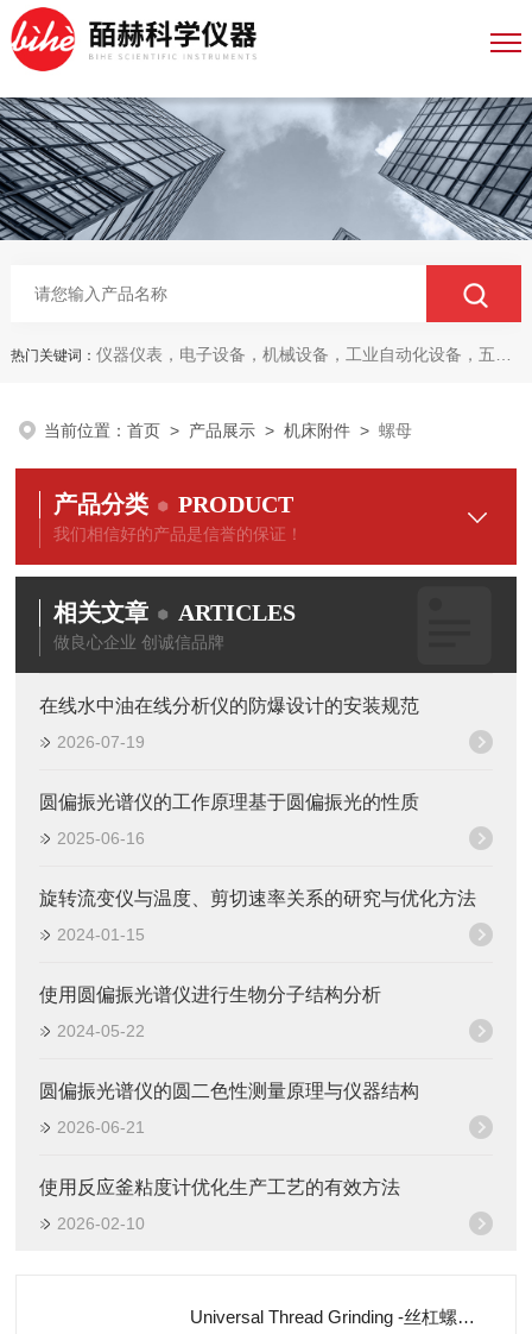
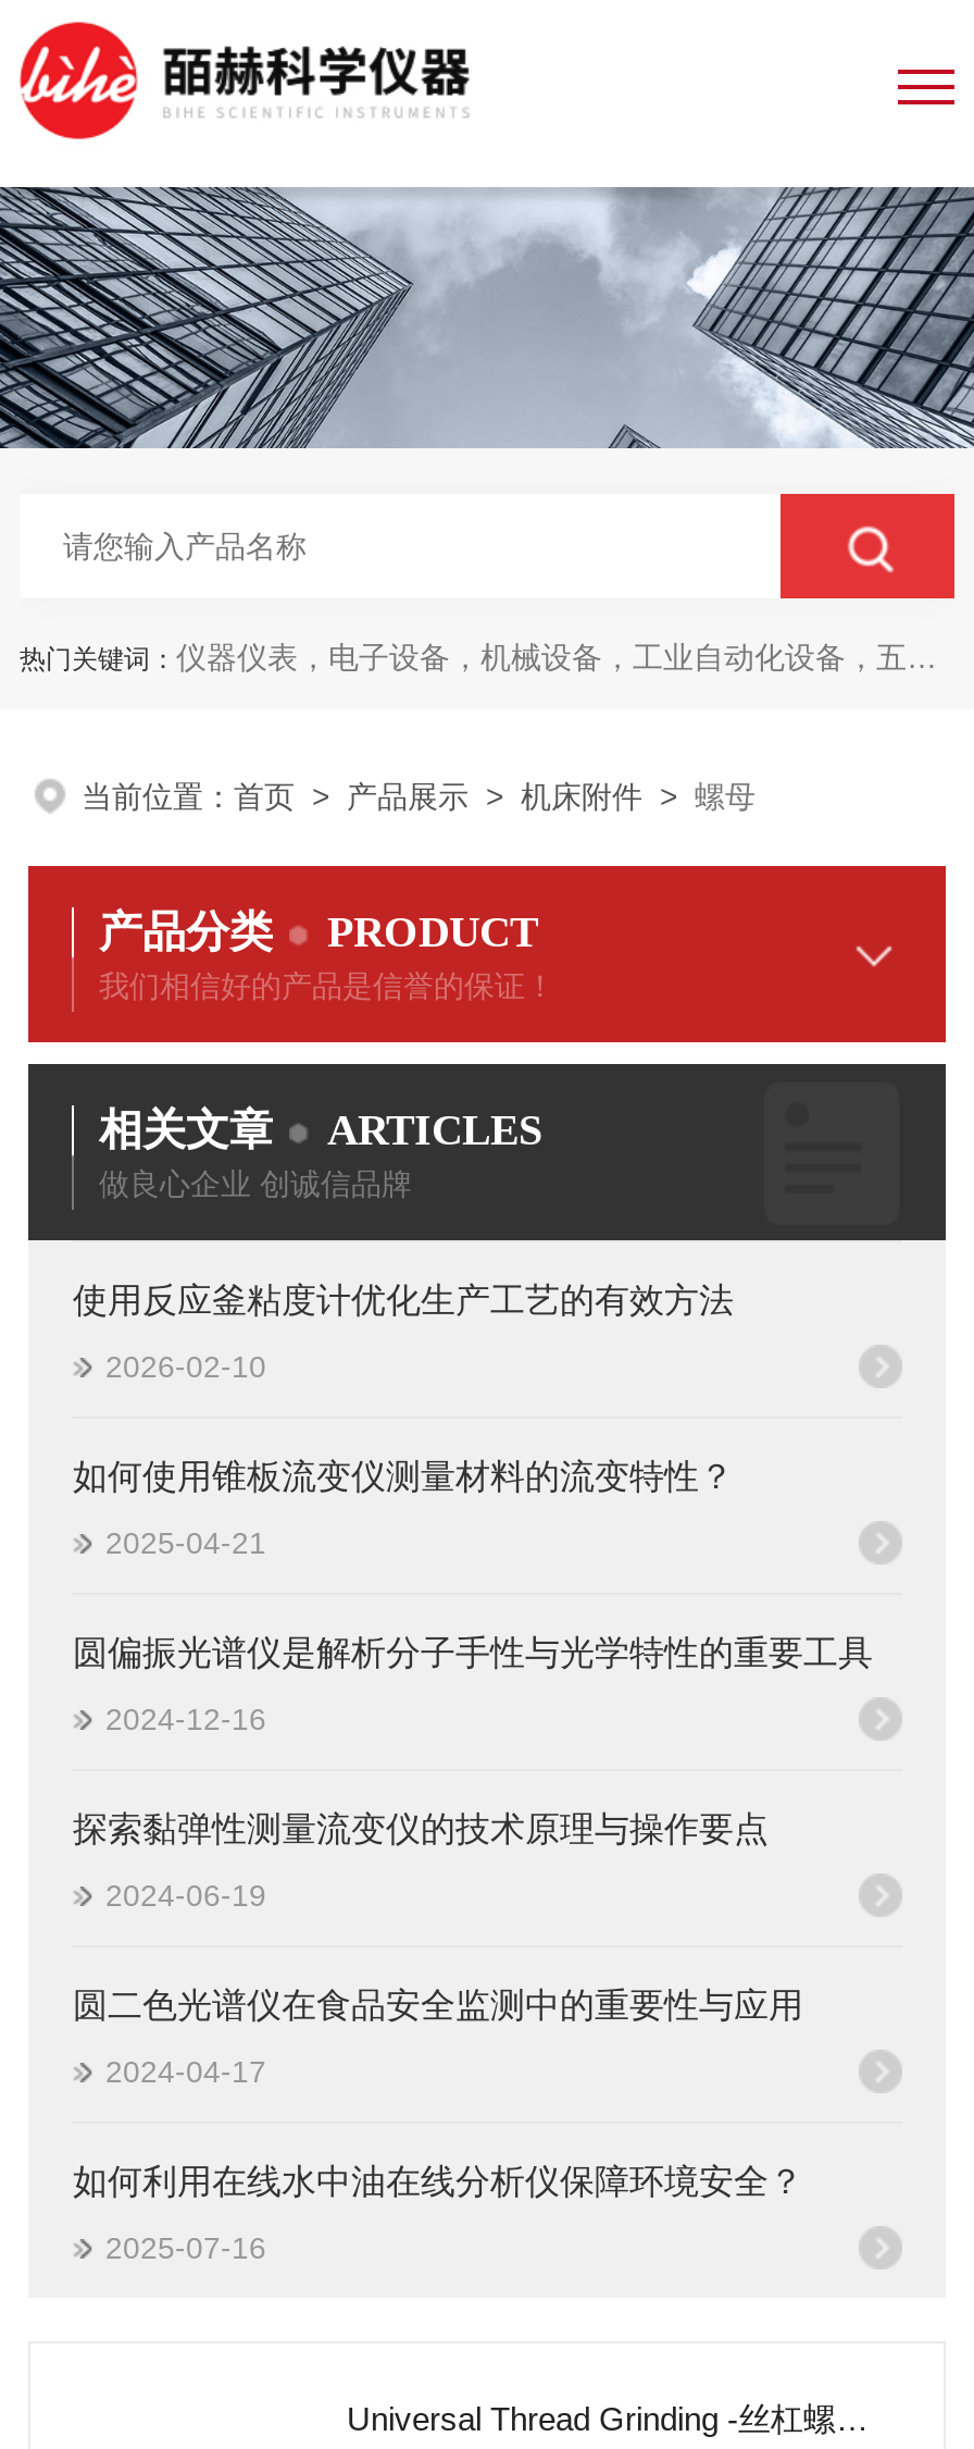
[40,696,477,1137] 在线水中油在线分析仪的防爆设计的安装规范 | 2026-07-19 | 圆偏振光谱仪的工作原理基于圆偏振光的性质 | 2025-06-16 | 旋转流变仪与温度、剪切速率关系的研究与优化方法 | 2024-01-15 | 使用圆偏振光谱仪进行生物分子结构分析 | 2024-05-22 | 圆偏振光谱仪的圆二色性测量原理与仪器结构 | 2026-06-21 -> none
moved [40,1177,401,1233] -> [73,1282,734,1384]: 使用反应釜粘度计优化生产工艺的有效方法 | 2026-02-10
none -> [73,1458,873,2265] 如何使用锥板流变仪测量材料的流变特性？ | 2025-04-21 | 圆偏振光谱仪是解析分子手性与光学特性的重要工具 | 2024-12-16 | 探索黏弹性测量流变仪的技术原理与操作要点 | 2024-06-19 | 圆二色光谱仪在食品安全监测中的重要性与应用 | 2024-04-17 | 如何利用在线水中油在线分析仪保障环境安全？ | 2025-07-16

